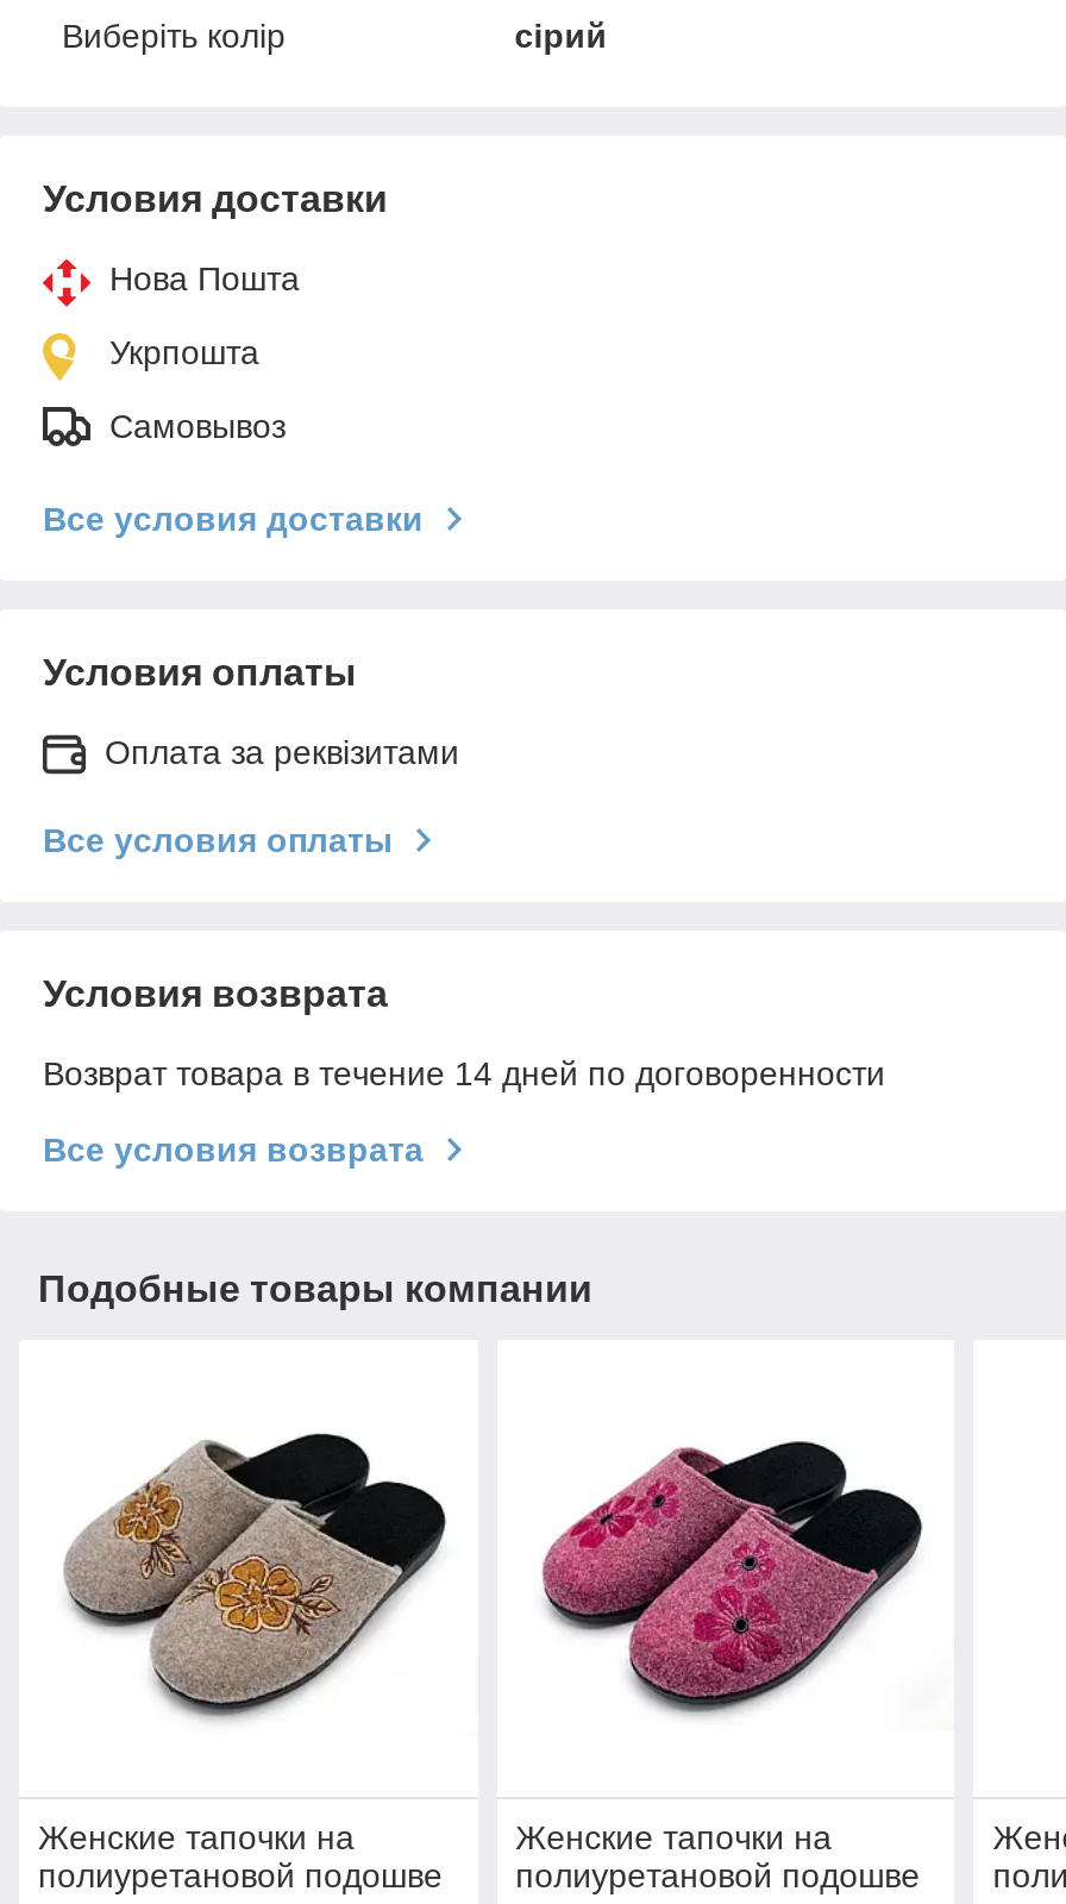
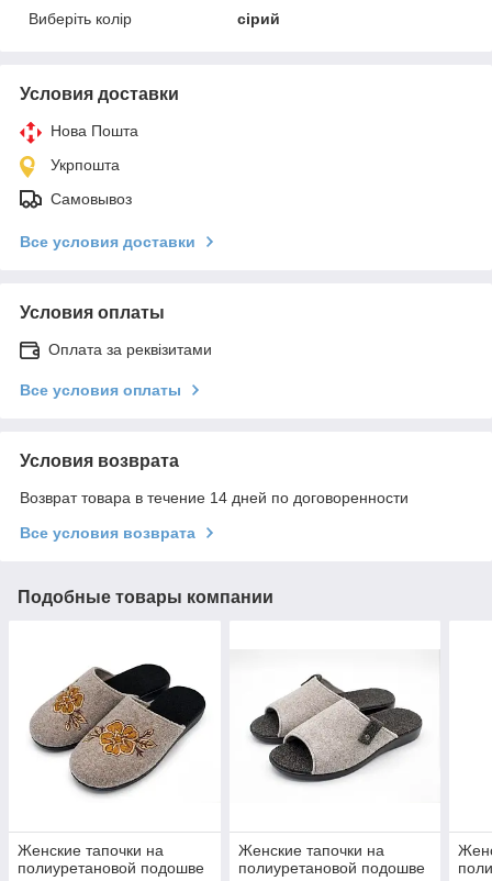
[543,1440,926,1718] [image] -> [249,668,425,794] [image]

